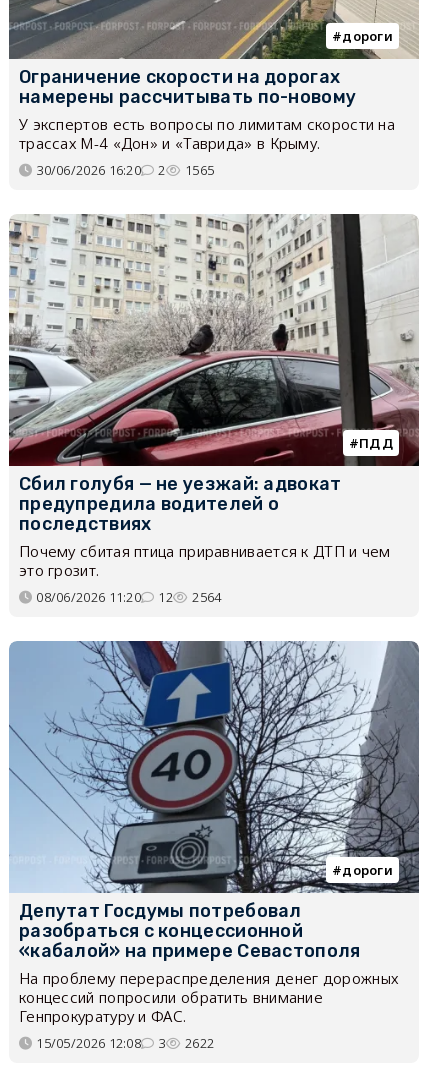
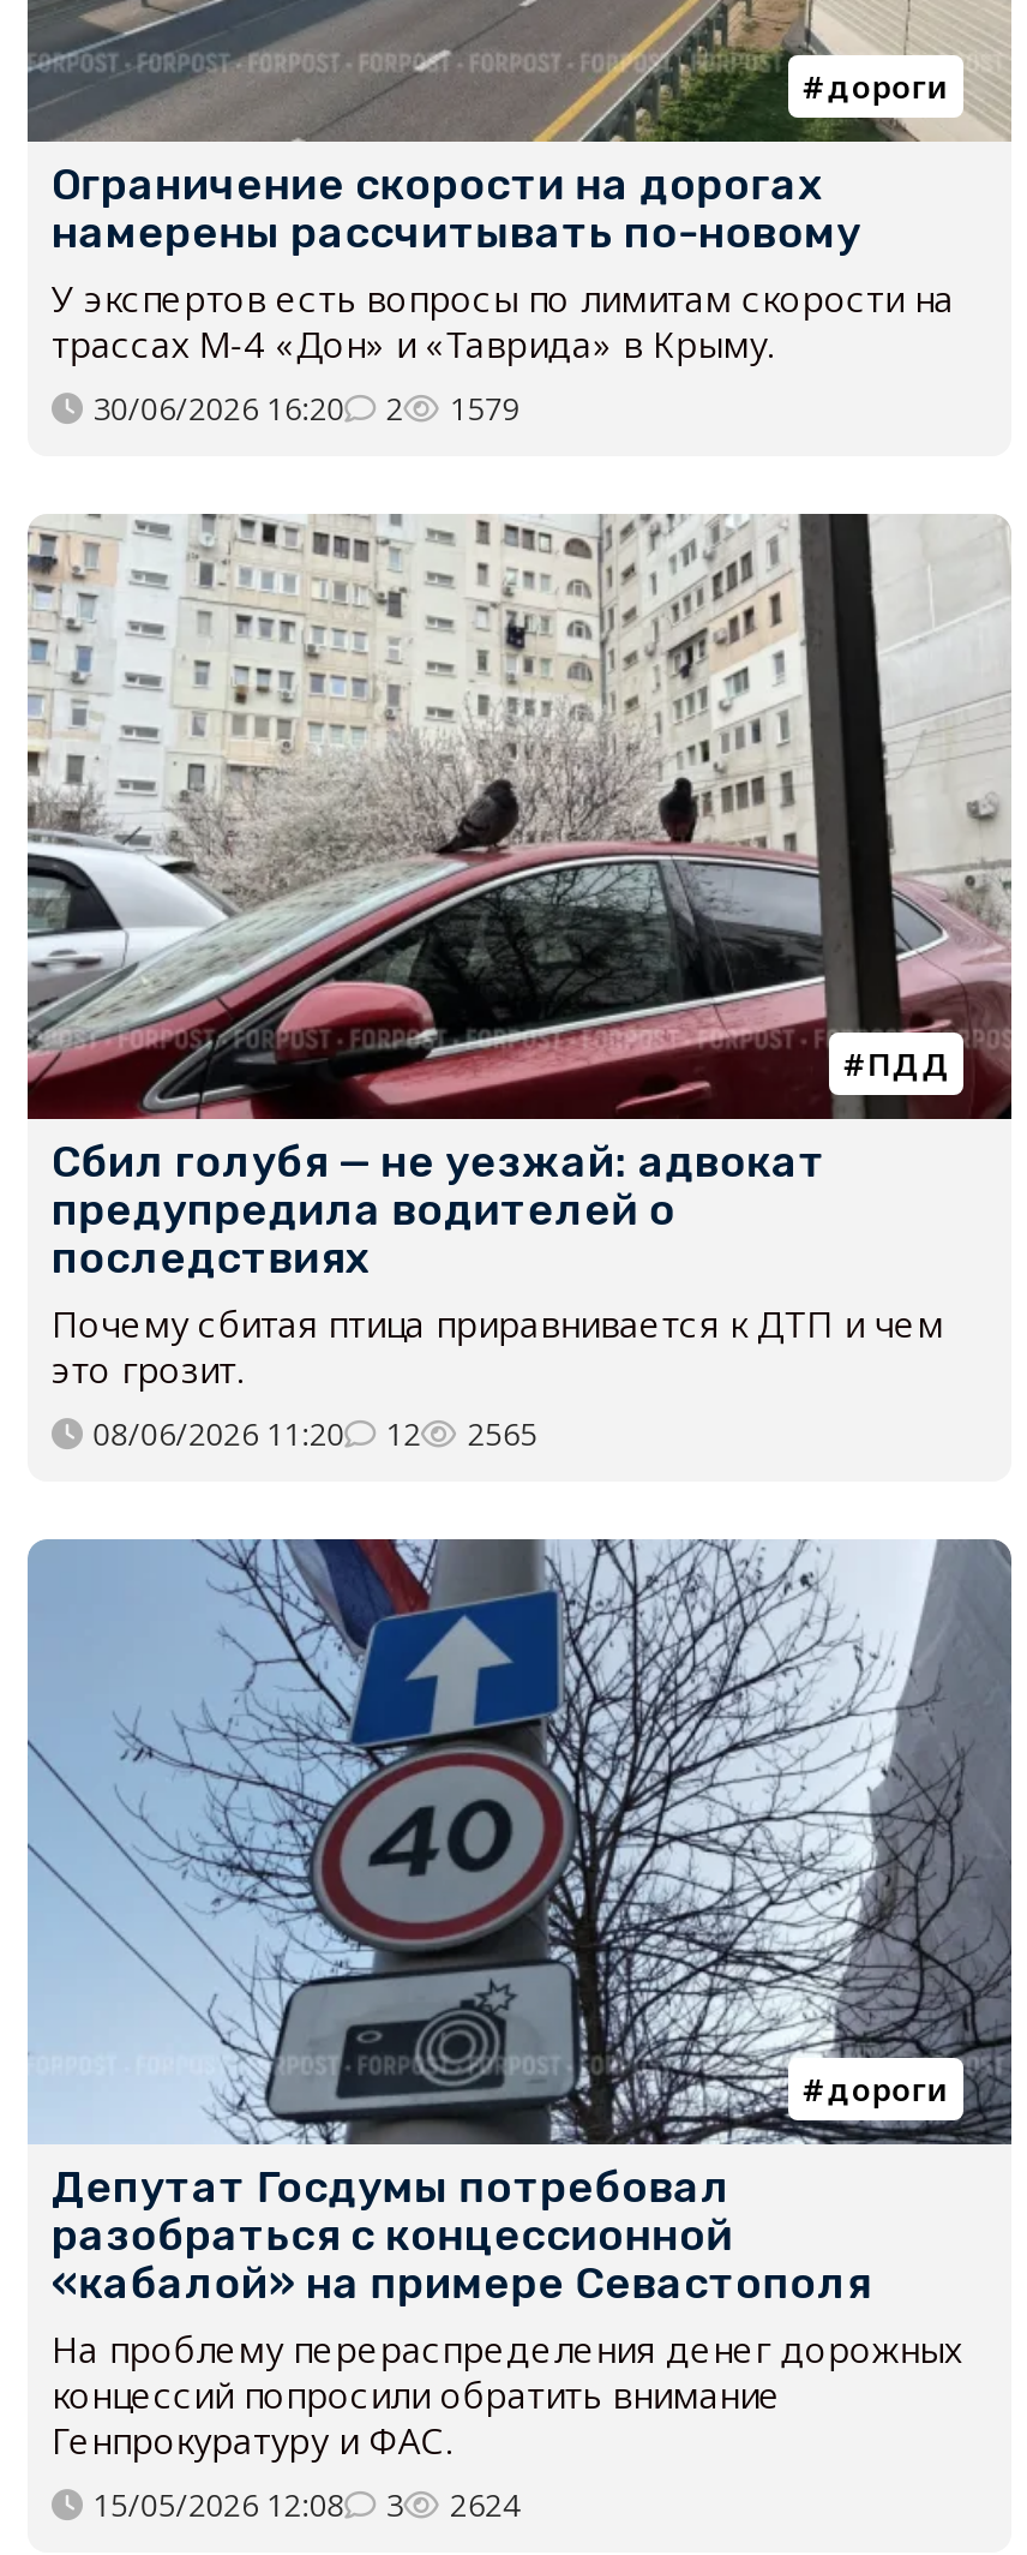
[36,161,214,179] 30/06/2026 16:20 2 1565 -> [93,386,520,429] 30/06/2026 16:20 2 1579
[36,588,221,606] 08/06/2026 11:20 12 2564 -> [93,1411,537,1455] 08/06/2026 11:20 12 2565
[36,1034,214,1052] 15/05/2026 12:08 3 2622 -> [93,2482,520,2525] 15/05/2026 12:08 3 2624

